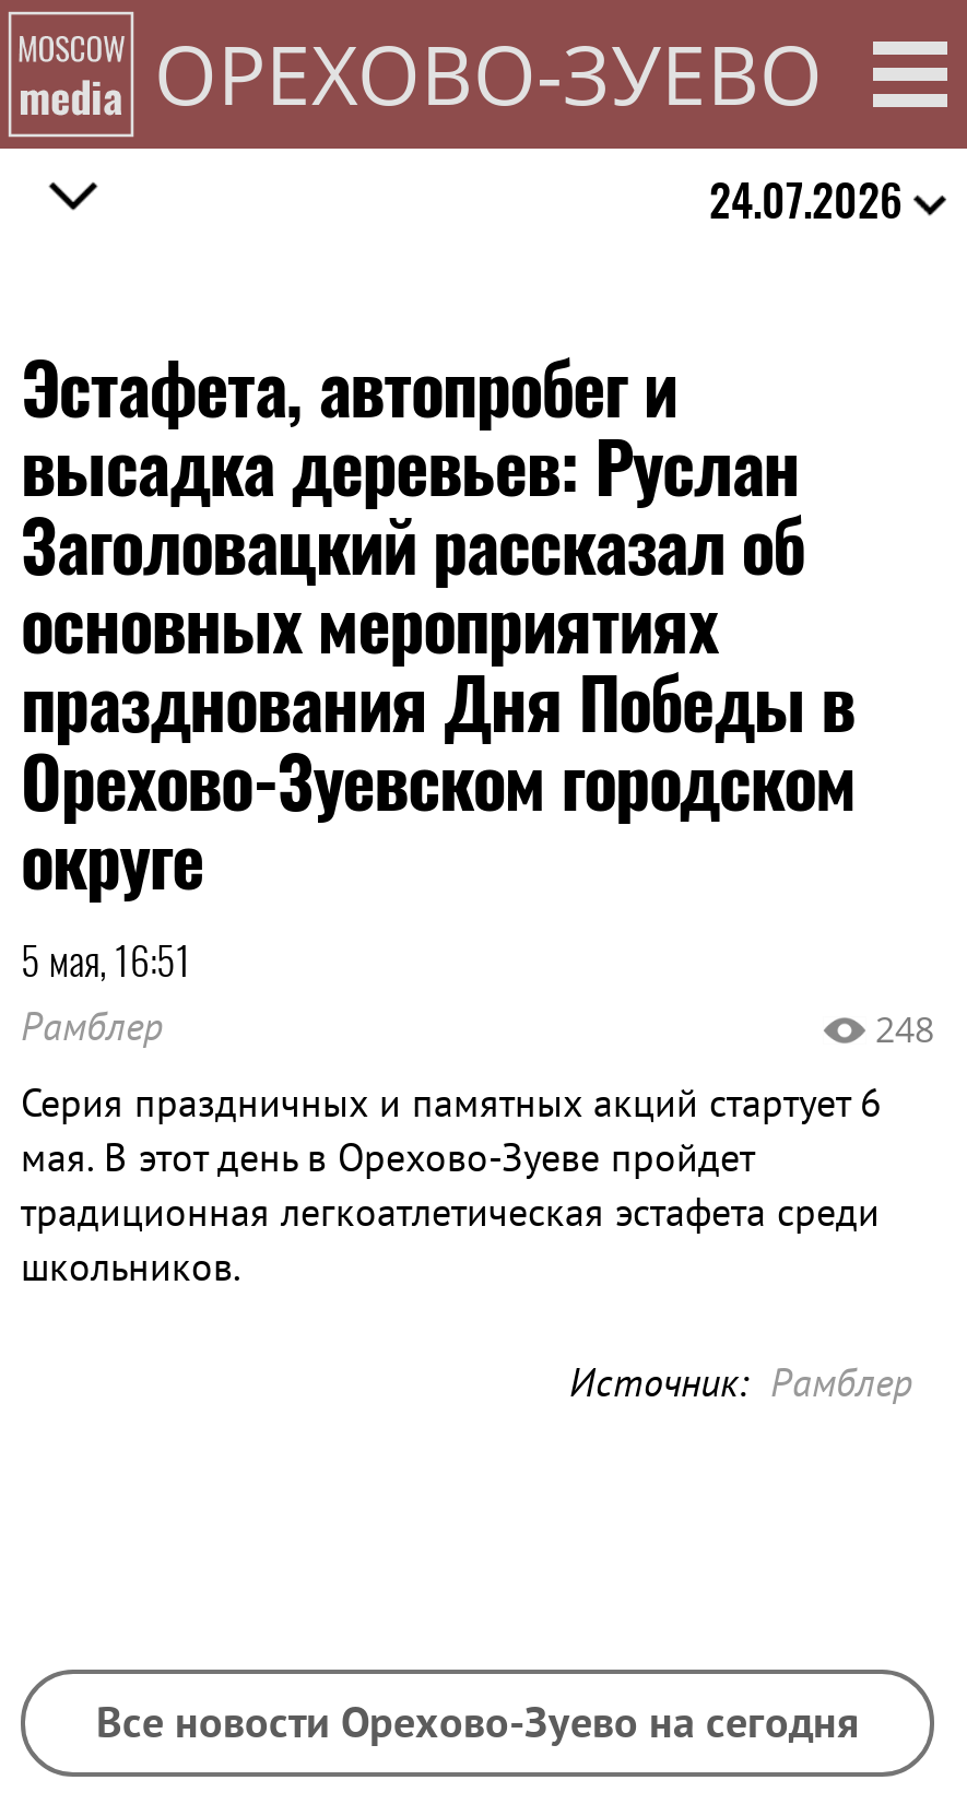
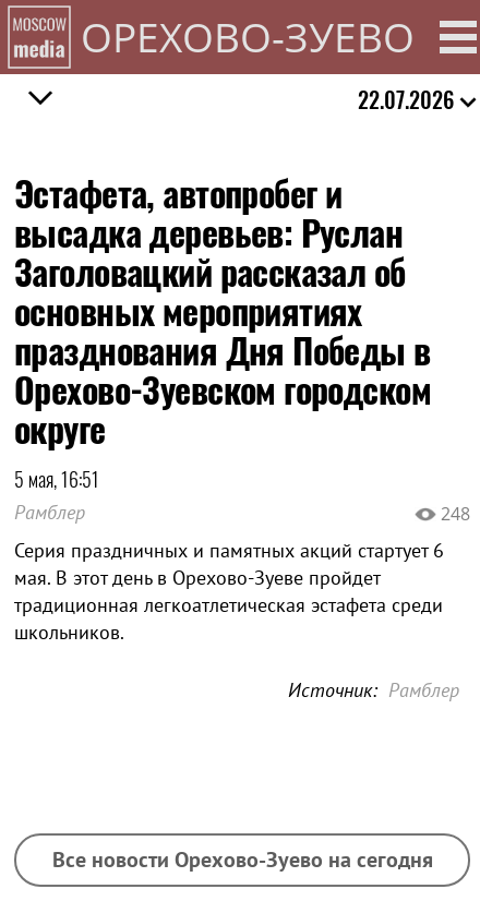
[709,166,901,232] 24.07.2026 -> [358,83,454,116] 22.07.2026

